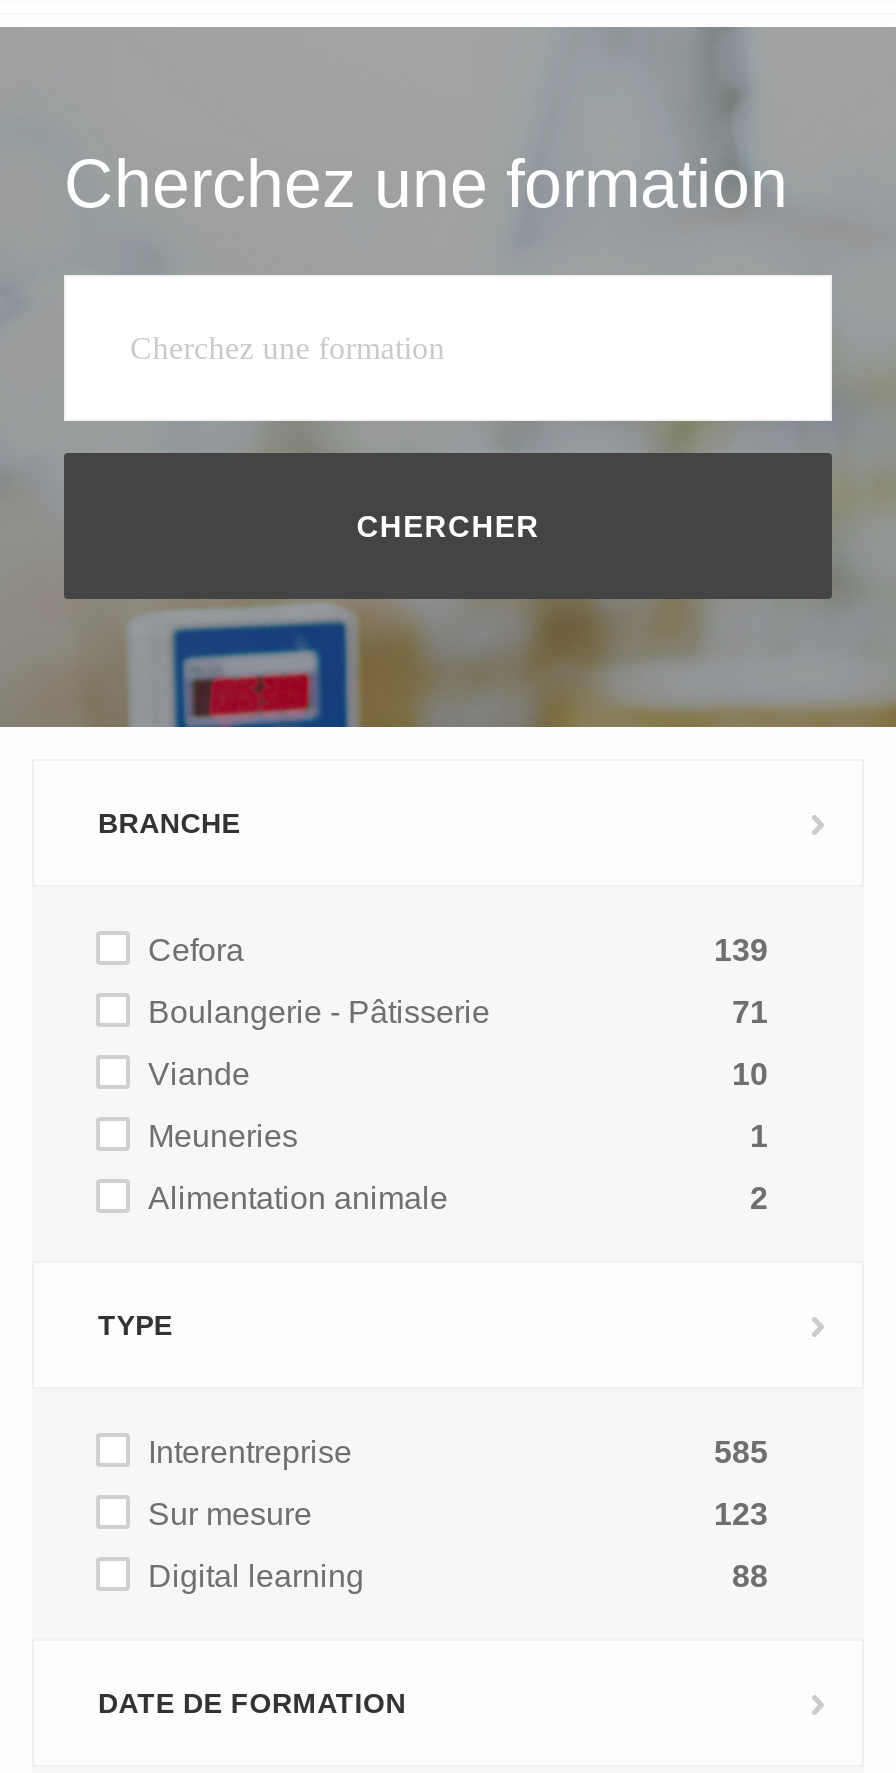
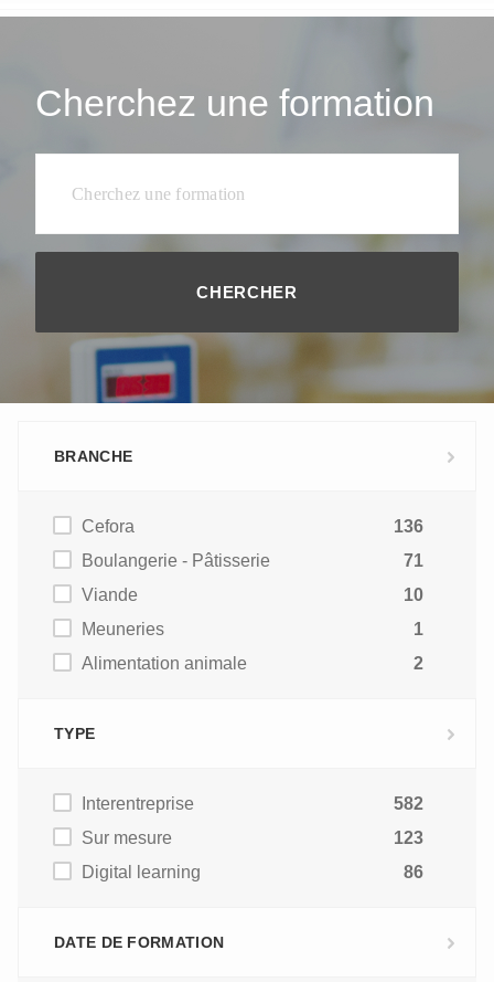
[714,933,768,967] 139 -> [394,517,423,536] 136
[714,1435,768,1469] 585 -> [394,794,423,813] 582
[732,1559,768,1593] 88 -> [404,863,423,881] 86

